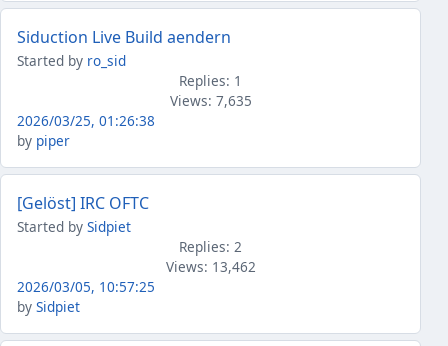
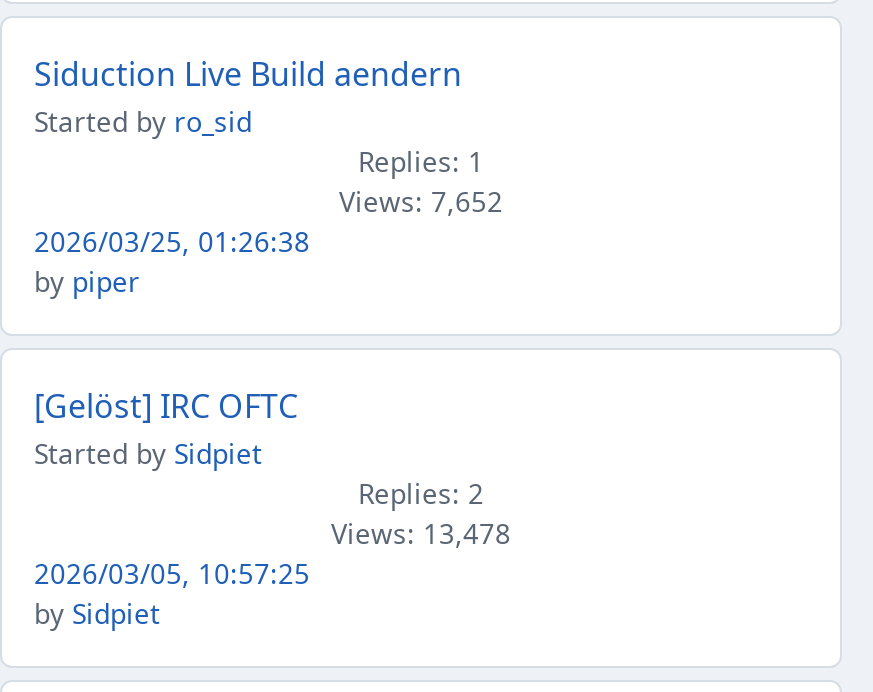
[169,91,251,110] Views: 7,635 -> [339,182,503,220] Views: 7,652
[165,257,255,276] Views: 13,462 -> [331,514,511,552] Views: 13,478

